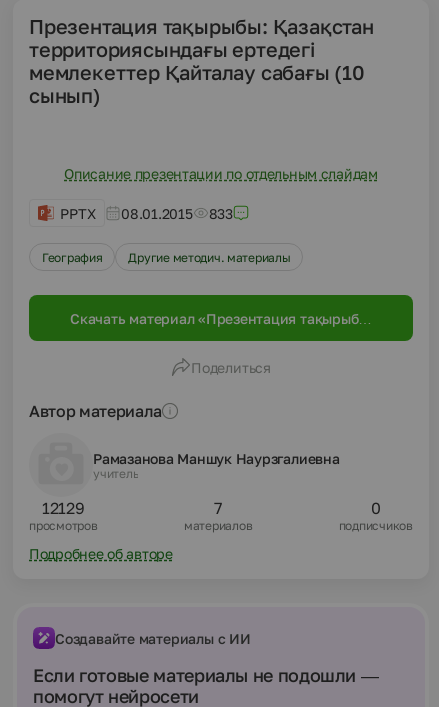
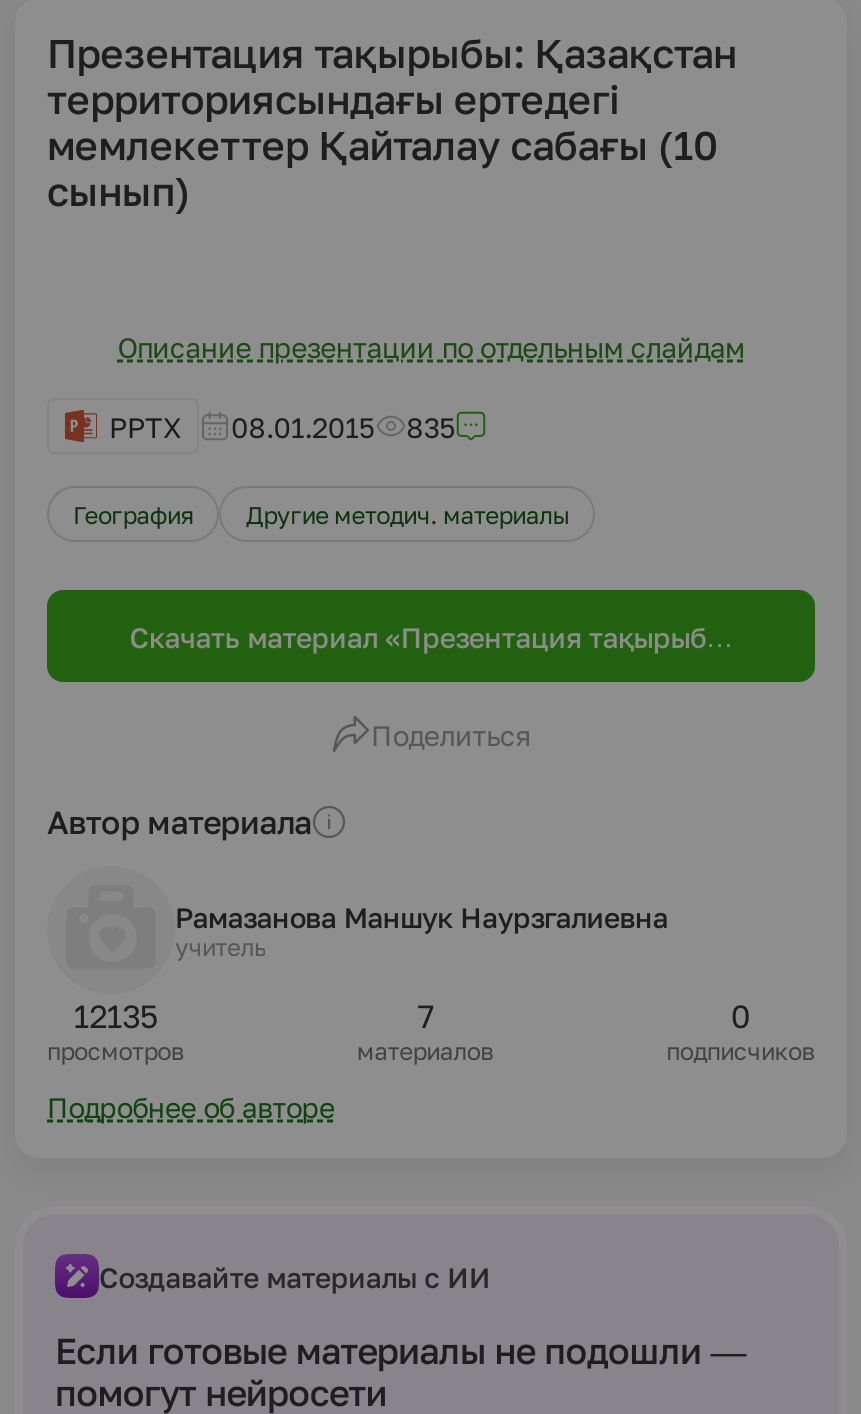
[60,204,233,221] PPTX 08.01.2015 833 -> [109,409,455,443] PPTX 08.01.2015 835
[42,498,85,518] 12129 -> [74,996,157,1036] 12135

